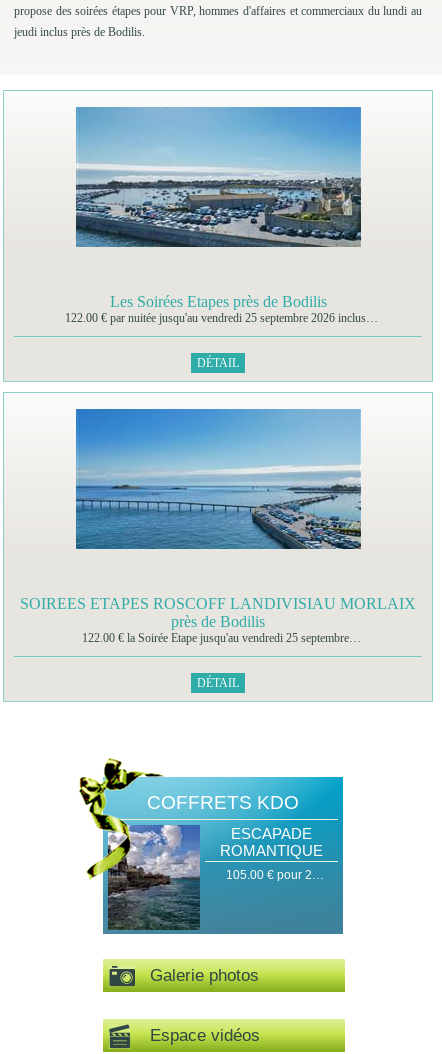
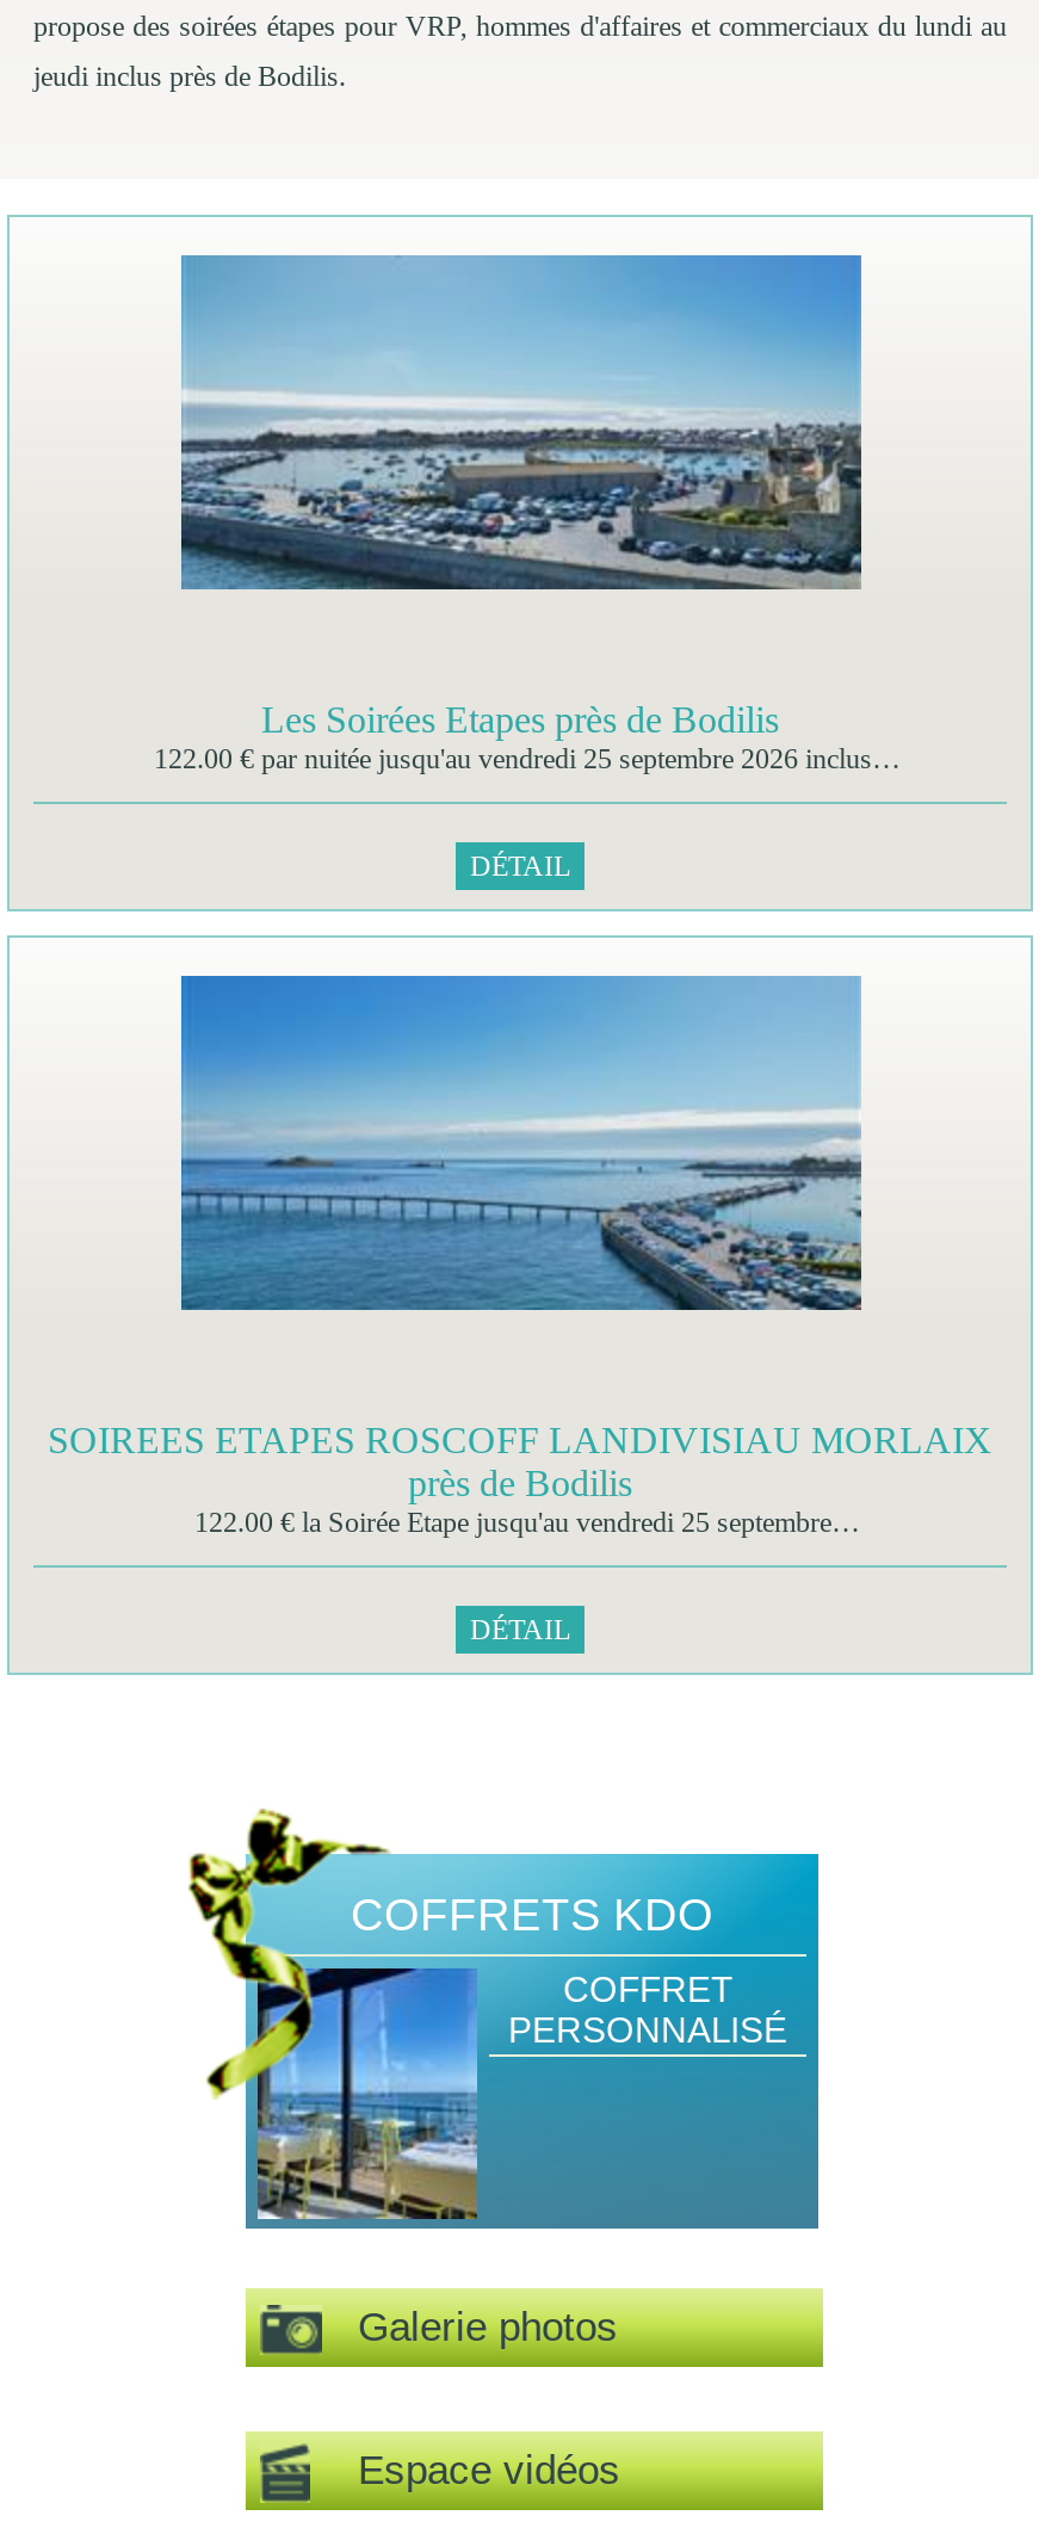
[107,824,323,931] [image] | ESCAPADE | ROMANTIQUE | 105.00 € pour 2… -> [255,1966,787,2221] [image] | COFFRET | PERSONNALISÉ

